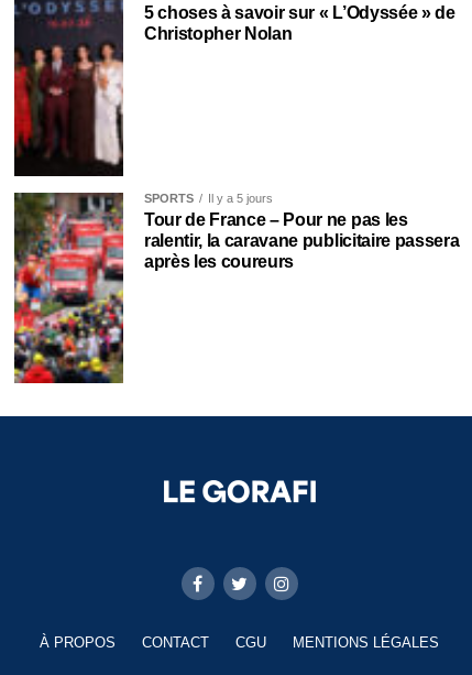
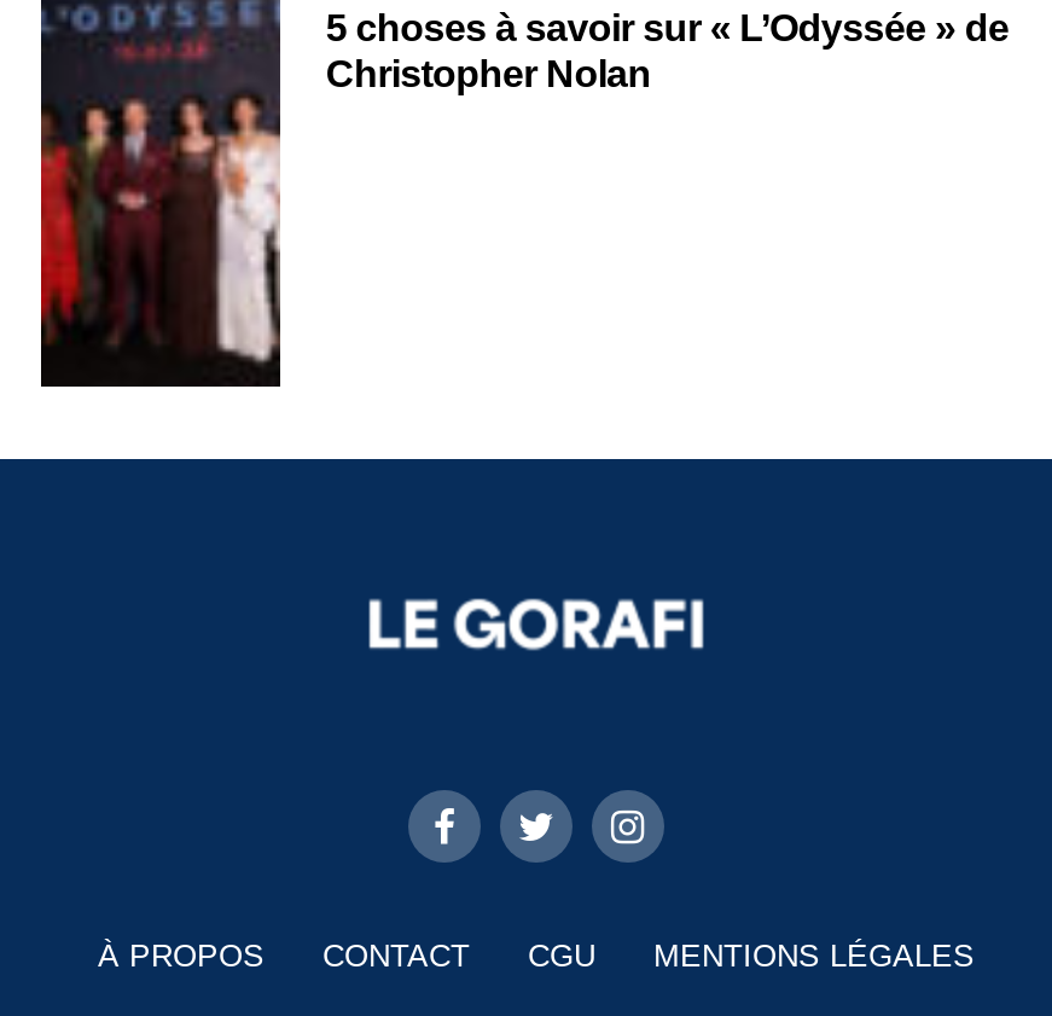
[13,191,459,384] [image] | SPORTS | Il y a 5 jours | Tour de France – Pour ne pas les | ralentir, la caravane publicitaire passera | après les coureurs -> none

